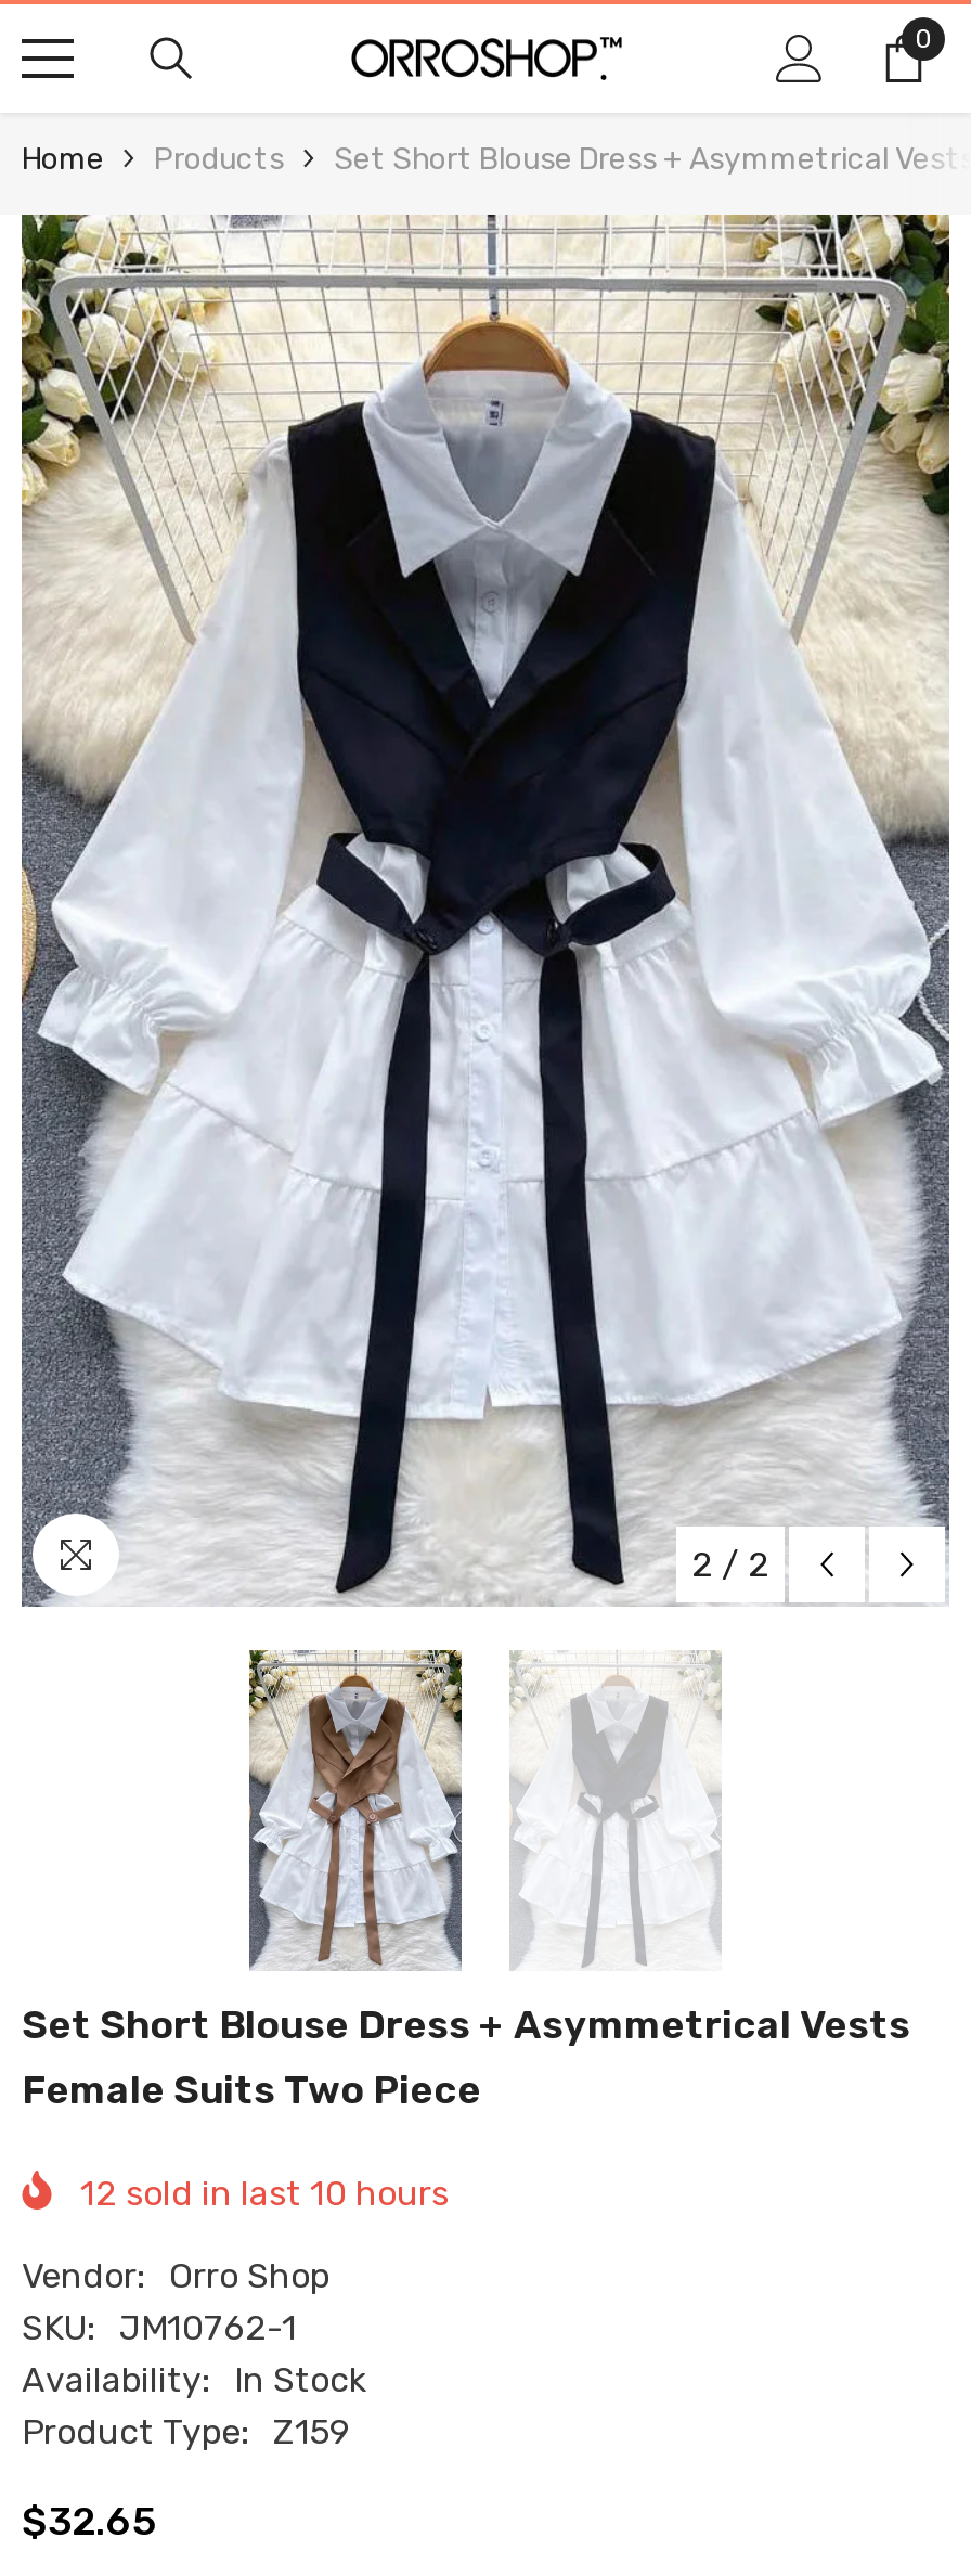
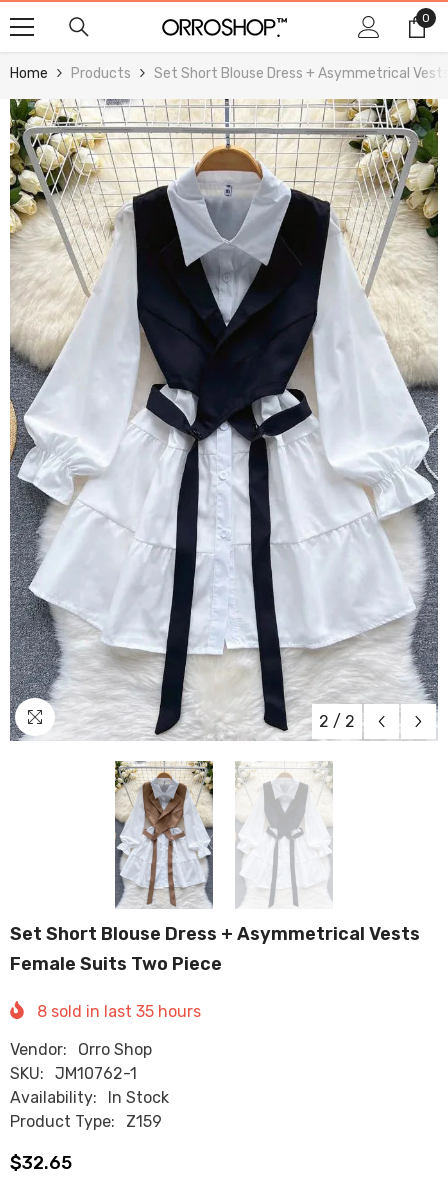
[80,2172,449,2213] 12 sold in last 10 hours -> [37,1001,201,1020] 8 sold in last 35 hours

